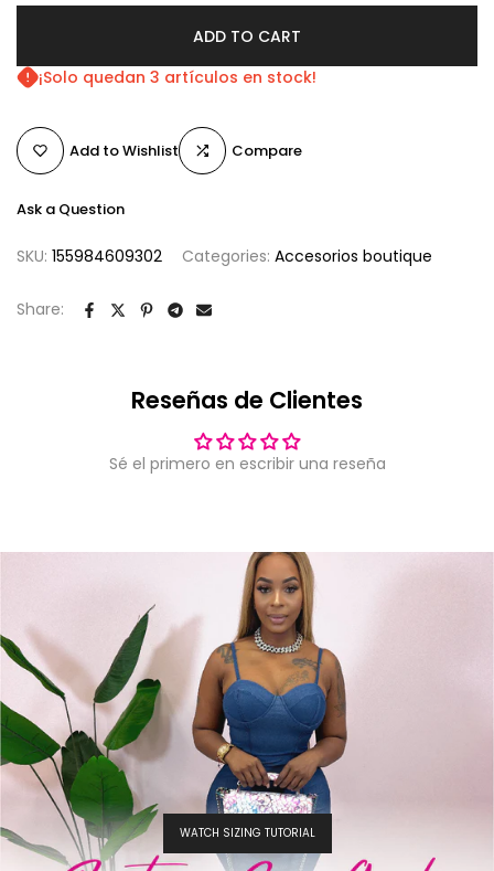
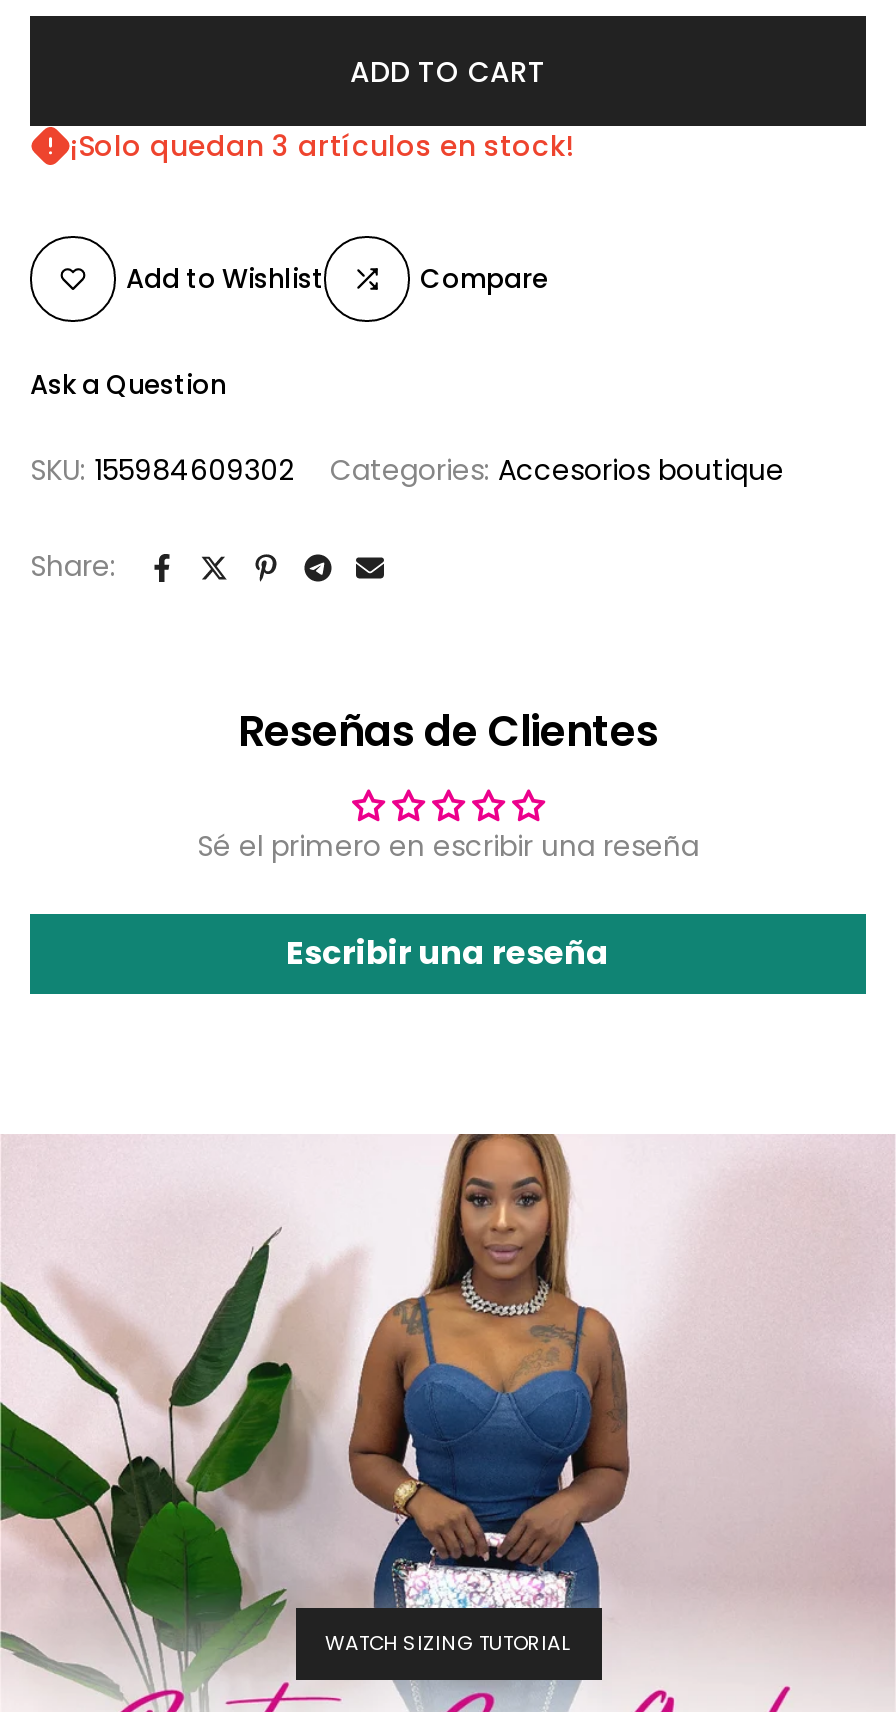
none -> [286,931,610,977] Escribir una reseña

